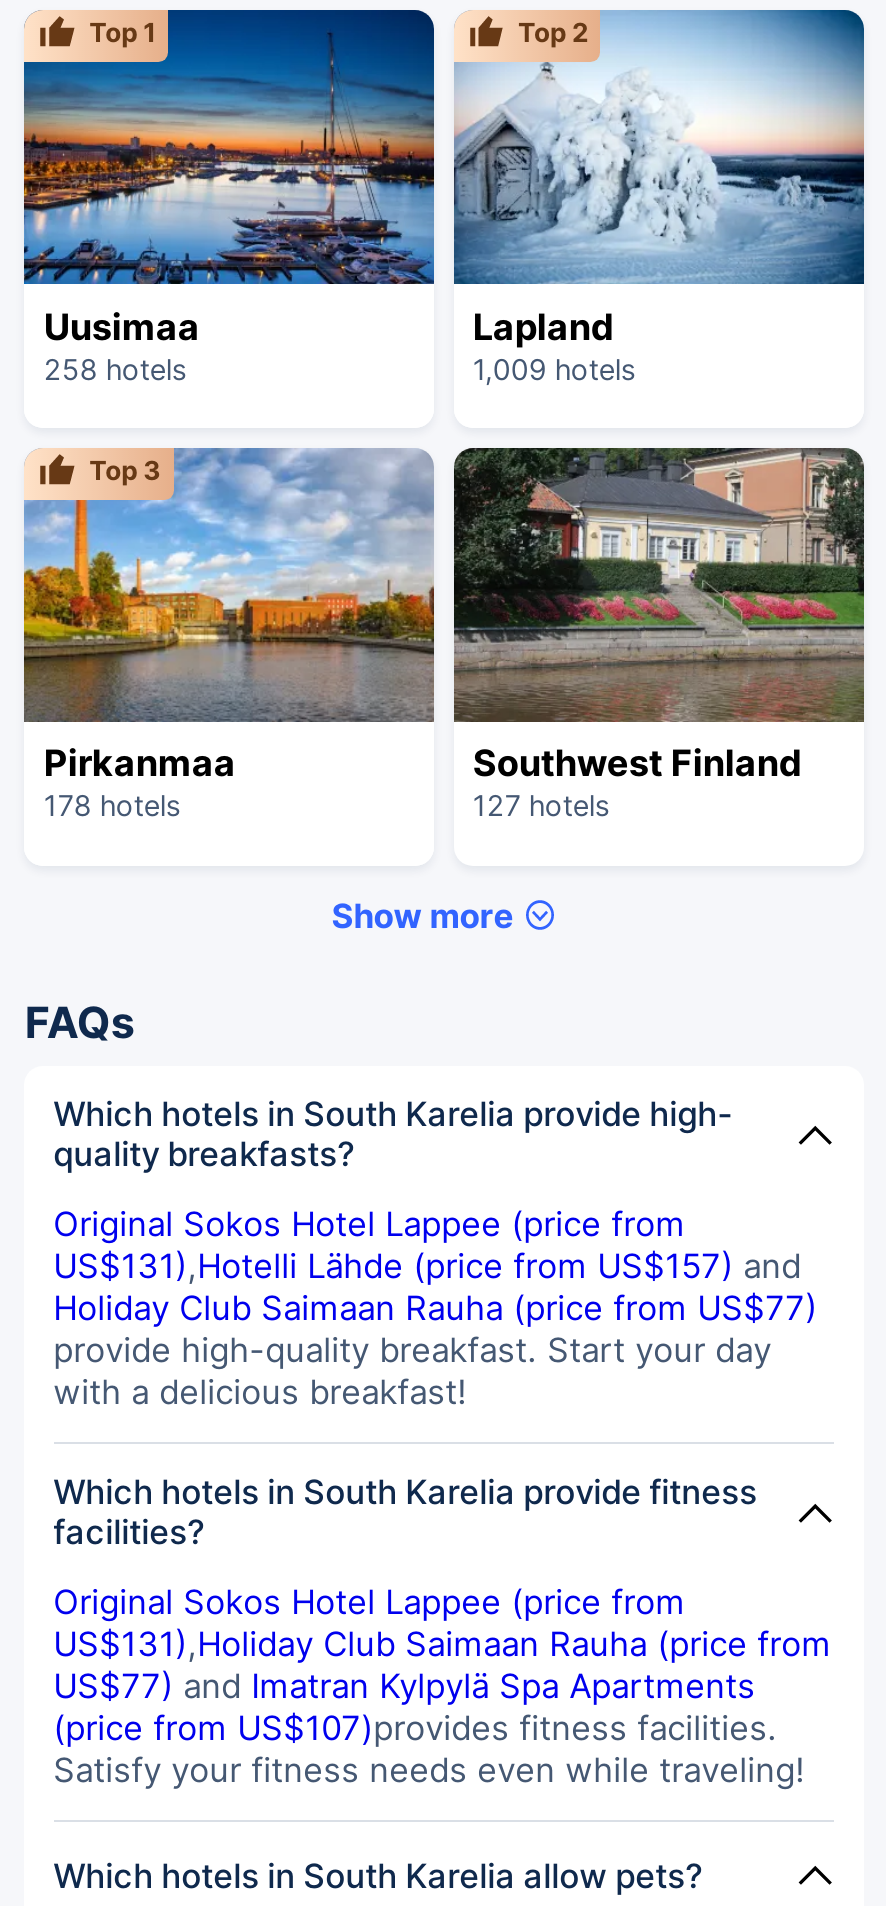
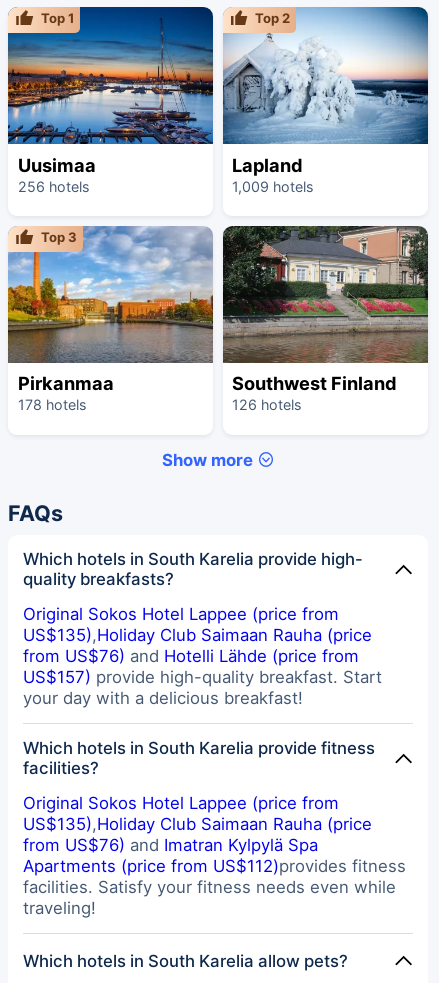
[44,352,186,386] 258 hotels -> [18,178,89,195] 256 hotels
[473,789,609,823] 127 hotels -> [232,396,301,413] 126 hotels
[53,1246,817,1412] US$131), Hotelli Lähde (price from US$157) and | Holiday Club Saimaan Rauha (price from US$77) | provide high-quality breakfast. Start your day | with a delicious breakfast! -> [23,625,382,708] US$135), Holiday Club Saimaan Rauha (price | from US$76) and Hotelli Lähde (price from | US$157) provide high-quality breakfast. Start | your day with a delicious breakfast!
[53,1624,831,1790] US$131), Holiday Club Saimaan Rauha (price from | US$77) and Imatran Kylpylä Spa Apartments | (price from US$107)provides fitness facilities. | Satisfy your fitness needs even while traveling! -> [23,814,406,918] US$135), Holiday Club Saimaan Rauha (price | from US$76) and Imatran Kylpylä Spa | Apartments (price from US$112)provides fitness | facilities. Satisfy your fitness needs even while | traveling!

